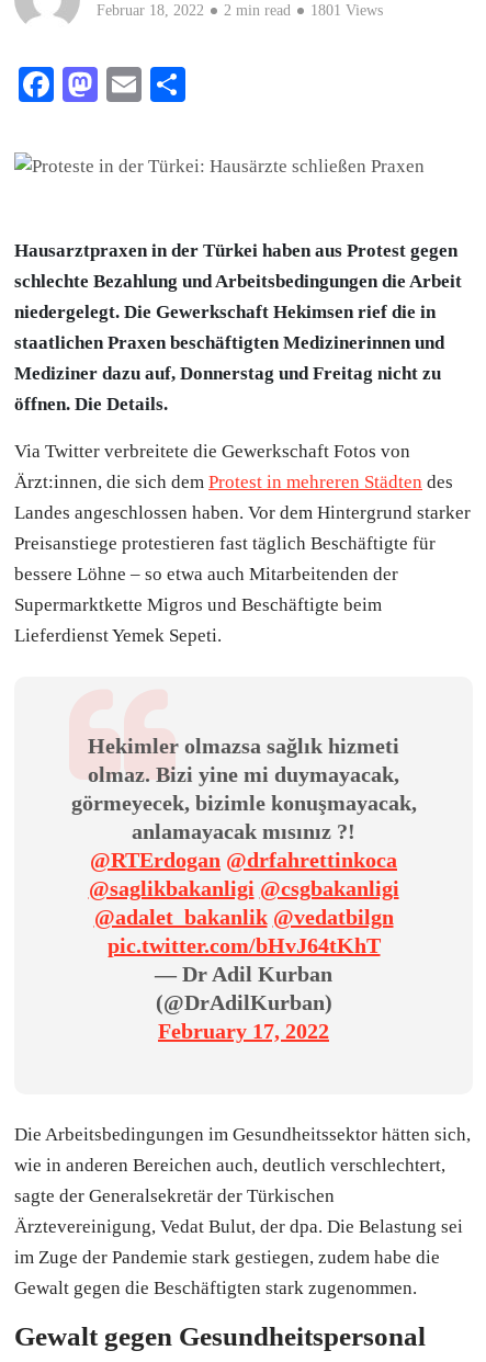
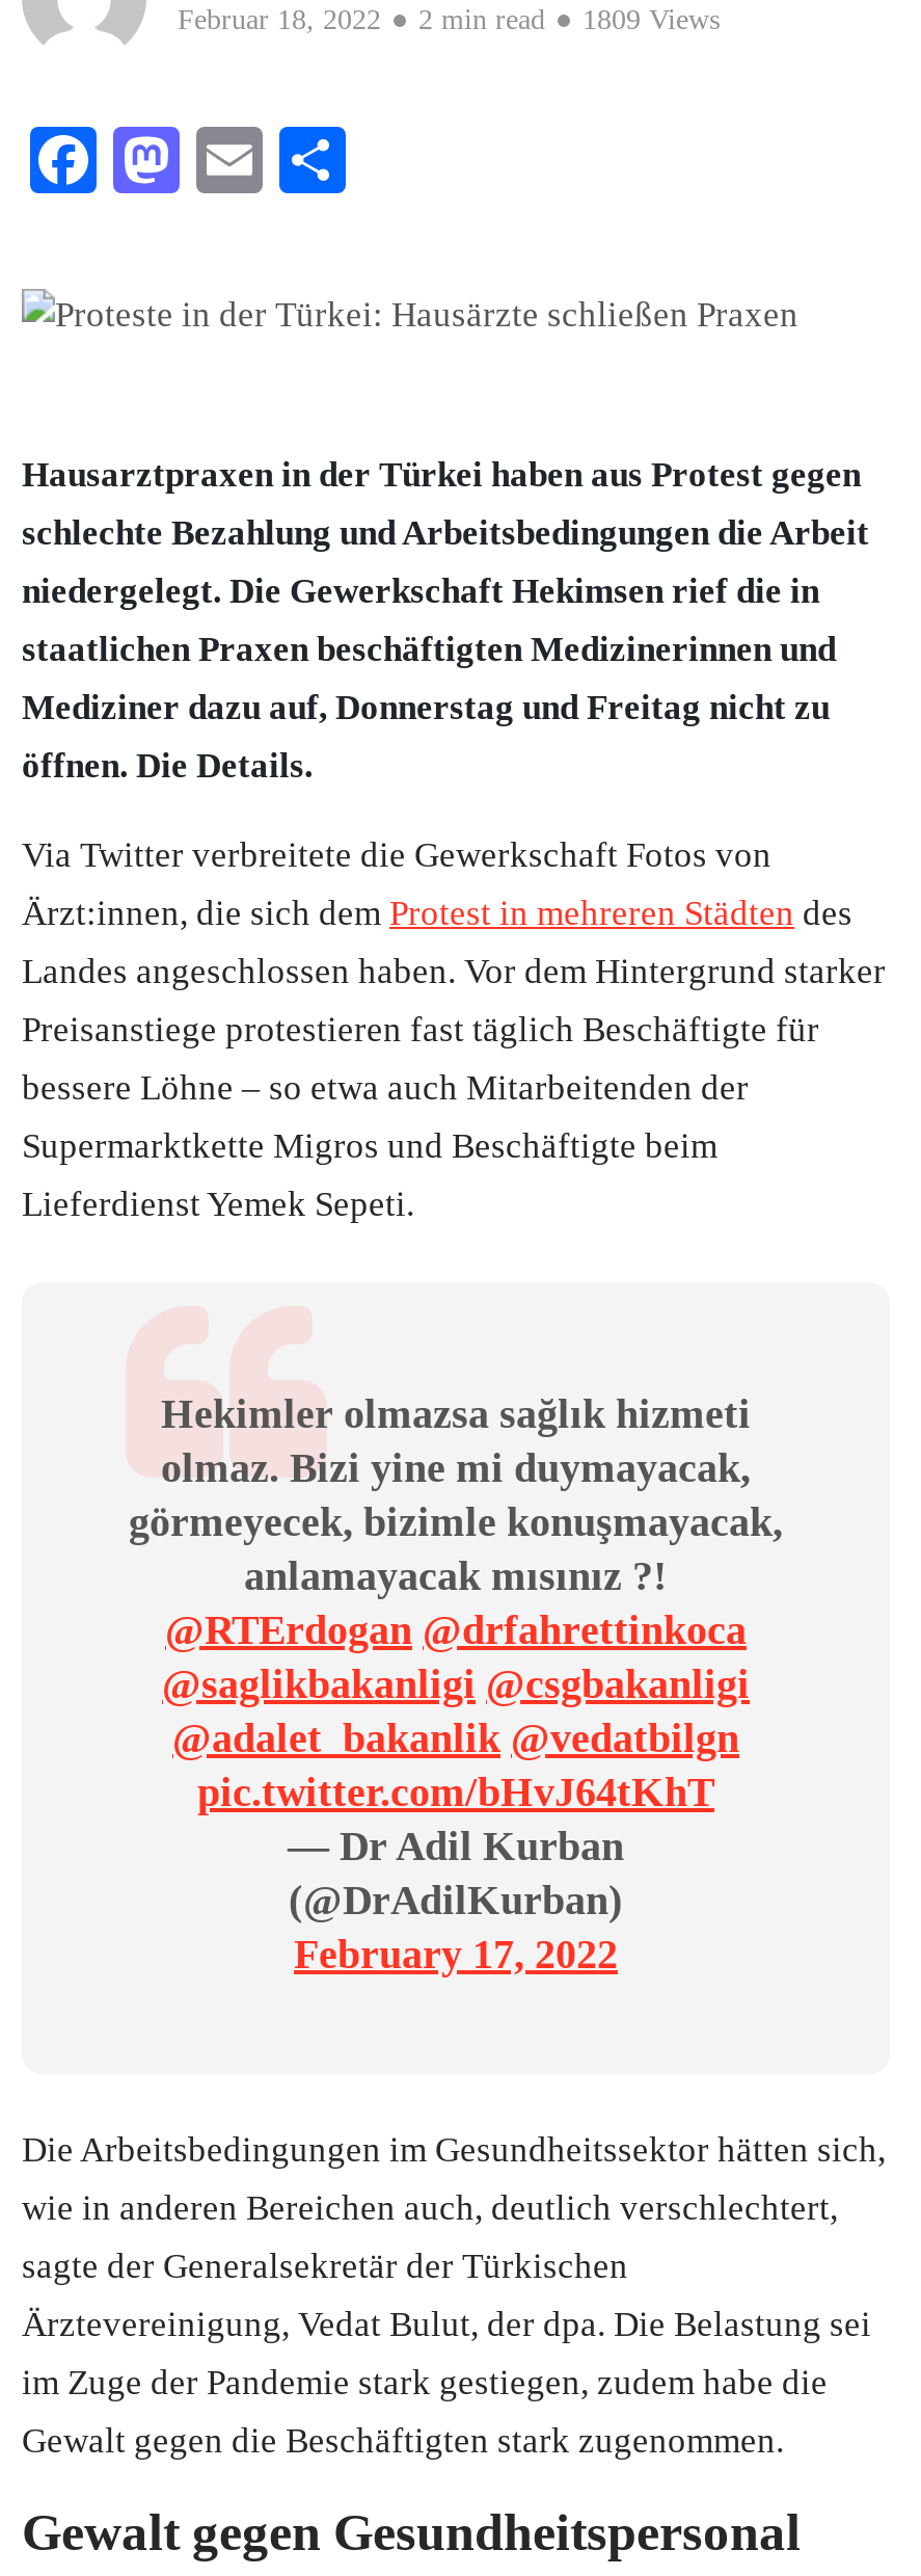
[97,2,383,18] Februar 18, 2022 2 min read 1801 Views -> [178,4,720,35] Februar 18, 2022 2 min read 1809 Views

